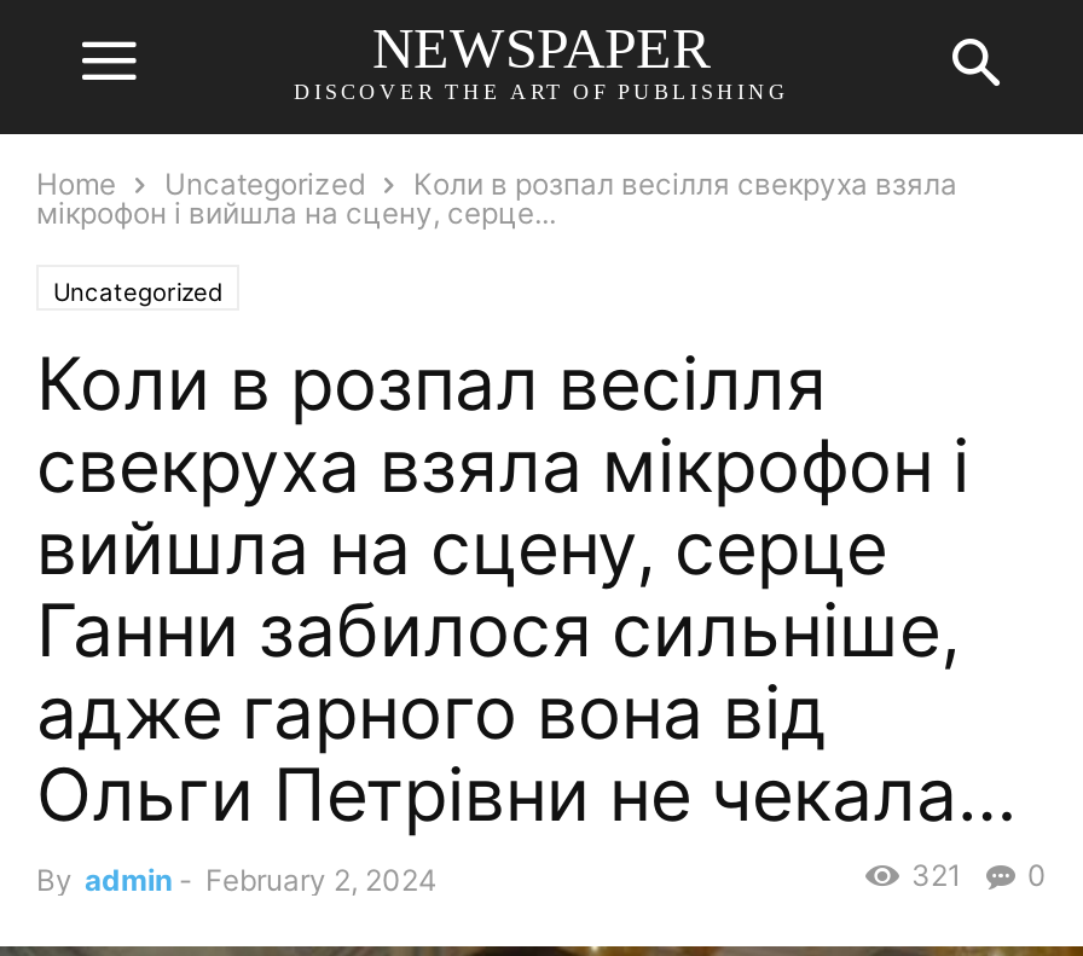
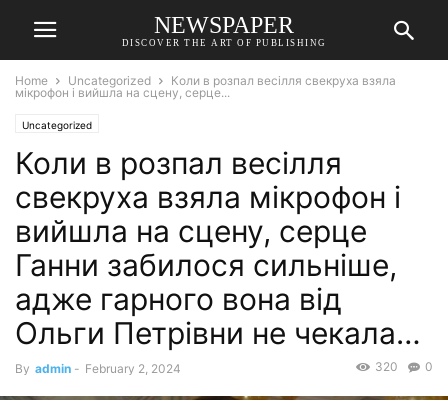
[911,857,1047,893] 321 0 -> [375,359,433,374] 320 0

